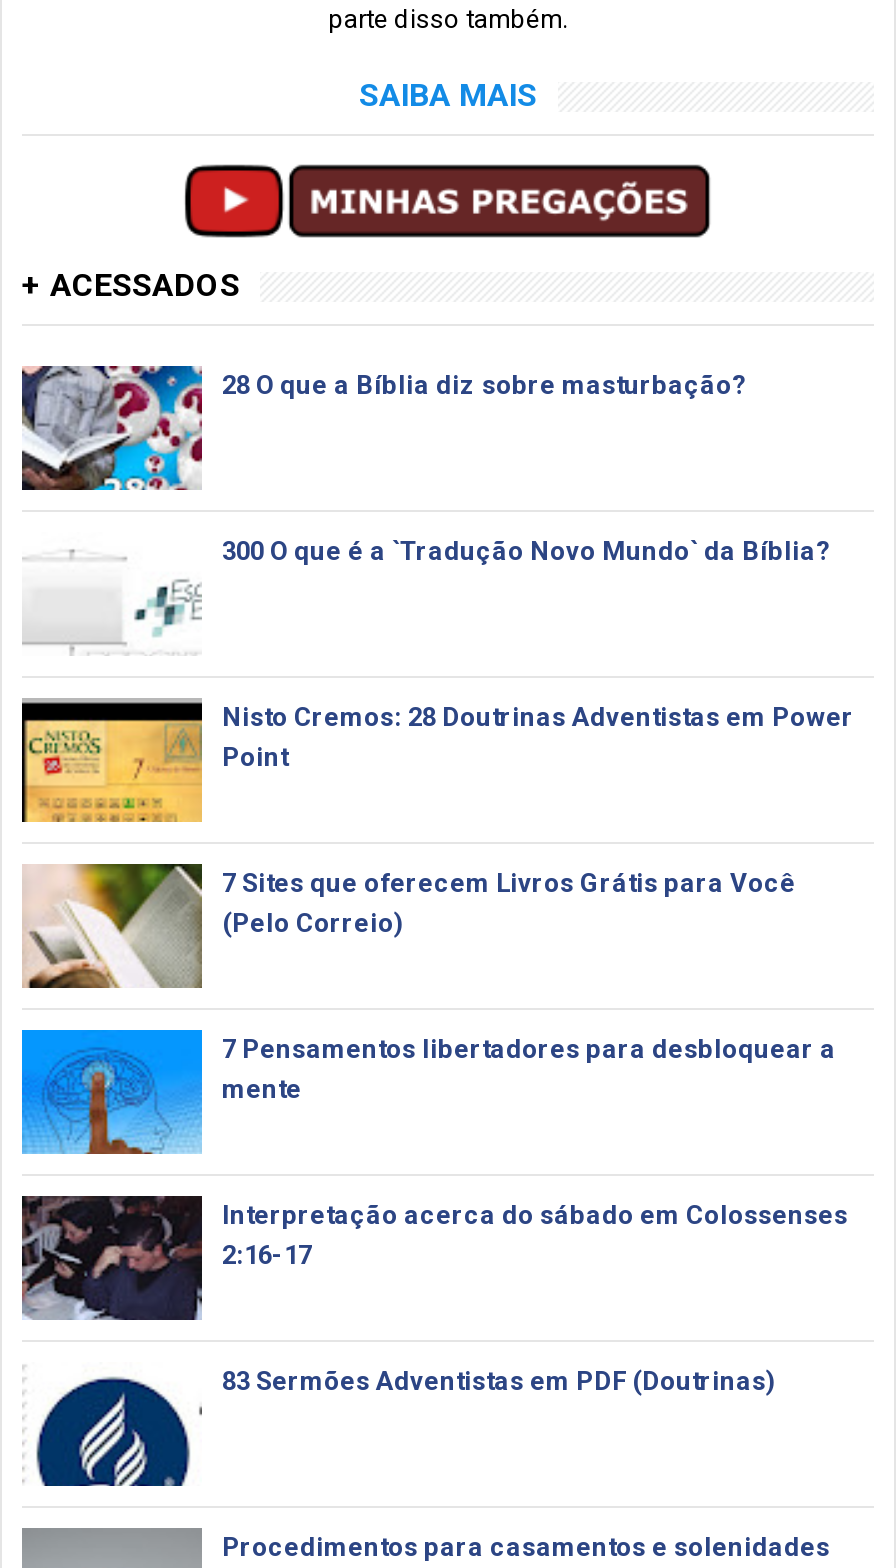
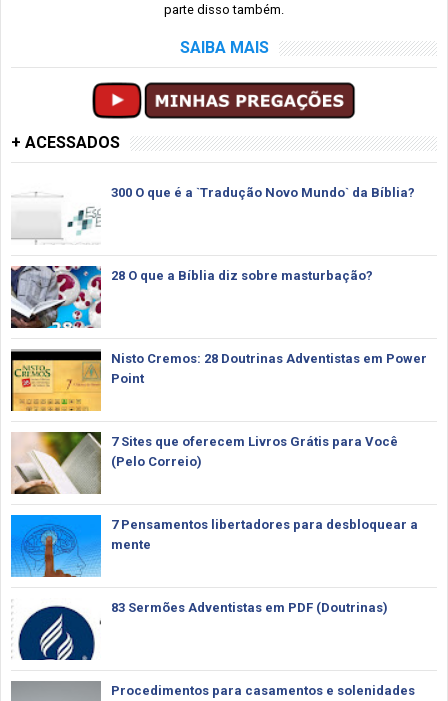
moved [20,364,746,492] -> [10,265,373,329]: [image] | 28 O que a Bíblia diz sobre masturbação?
[20,1194,848,1322] [image] | Interpretação acerca do sábado em Colossenses | 2:16-17 -> none

